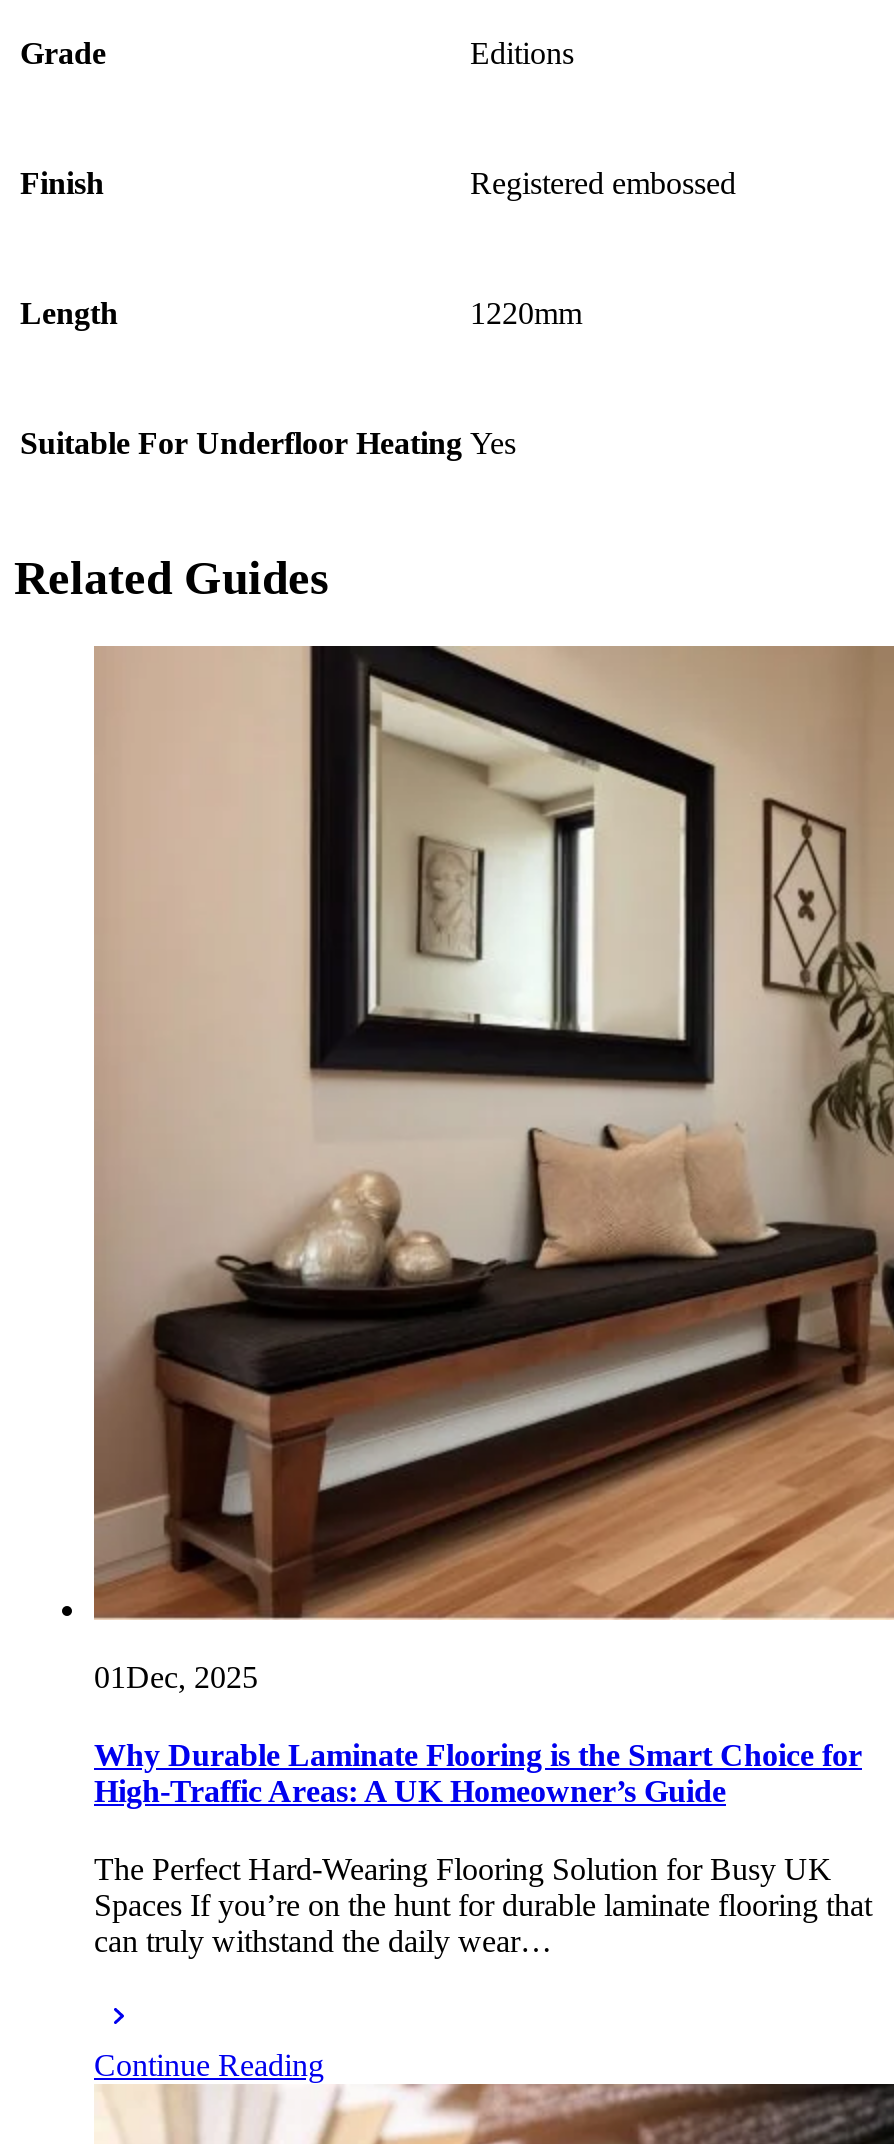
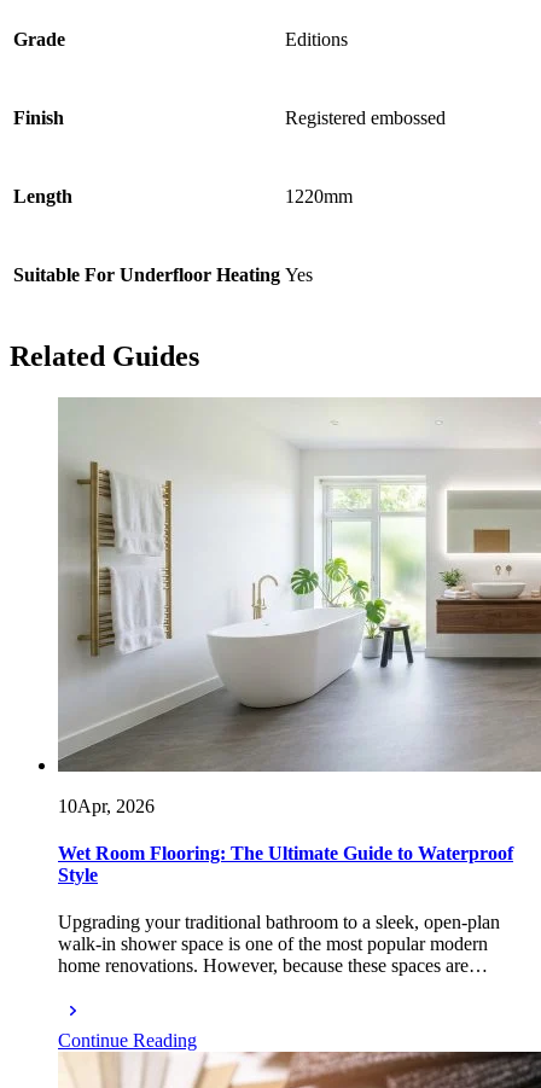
[94,644,888,1693] [image] | 01 Dec, 2025 -> [58,397,537,816] [image] | 10 Apr, 2026
[94,1738,862,1808] Why Durable Laminate Flooring is the Smart Choice for | High-Traffic Areas: A UK Homeowner’s Guide -> [58,843,513,885] Wet Room Flooring: The Ultimate Guide to Waterproof | Style
[94,1852,872,1958] The Perfect Hard-Wearing Flooring Solution for Busy UK | Spaces If you’re on the hunt for durable laminate flooring that | can truly withstand the daily wear… -> [58,912,500,976] Upgrading your traditional bathroom to a sleek, open-plan | walk-in shower space is one of the most popular modern | home renovations. However, because these spaces are…

